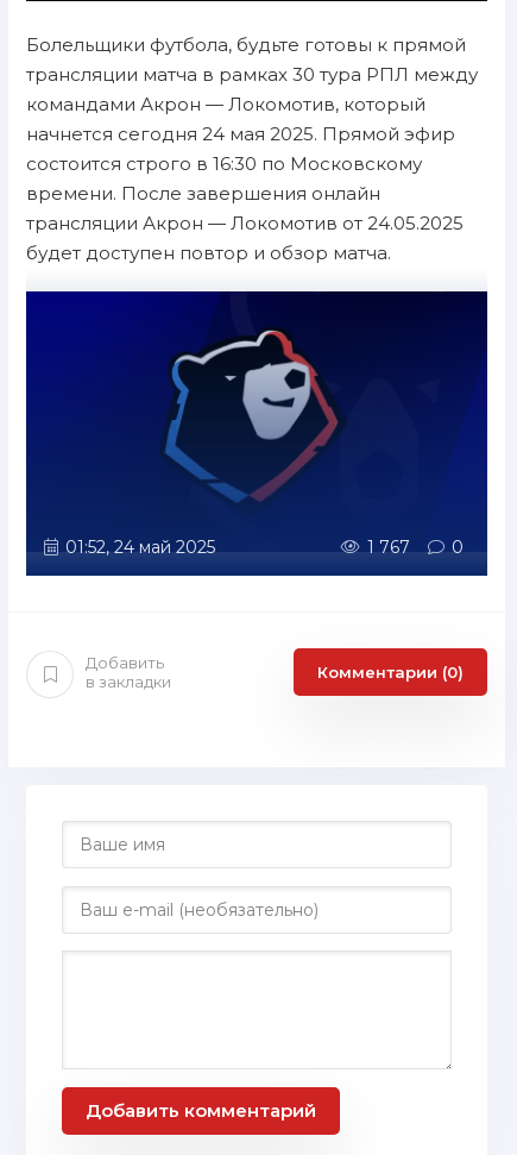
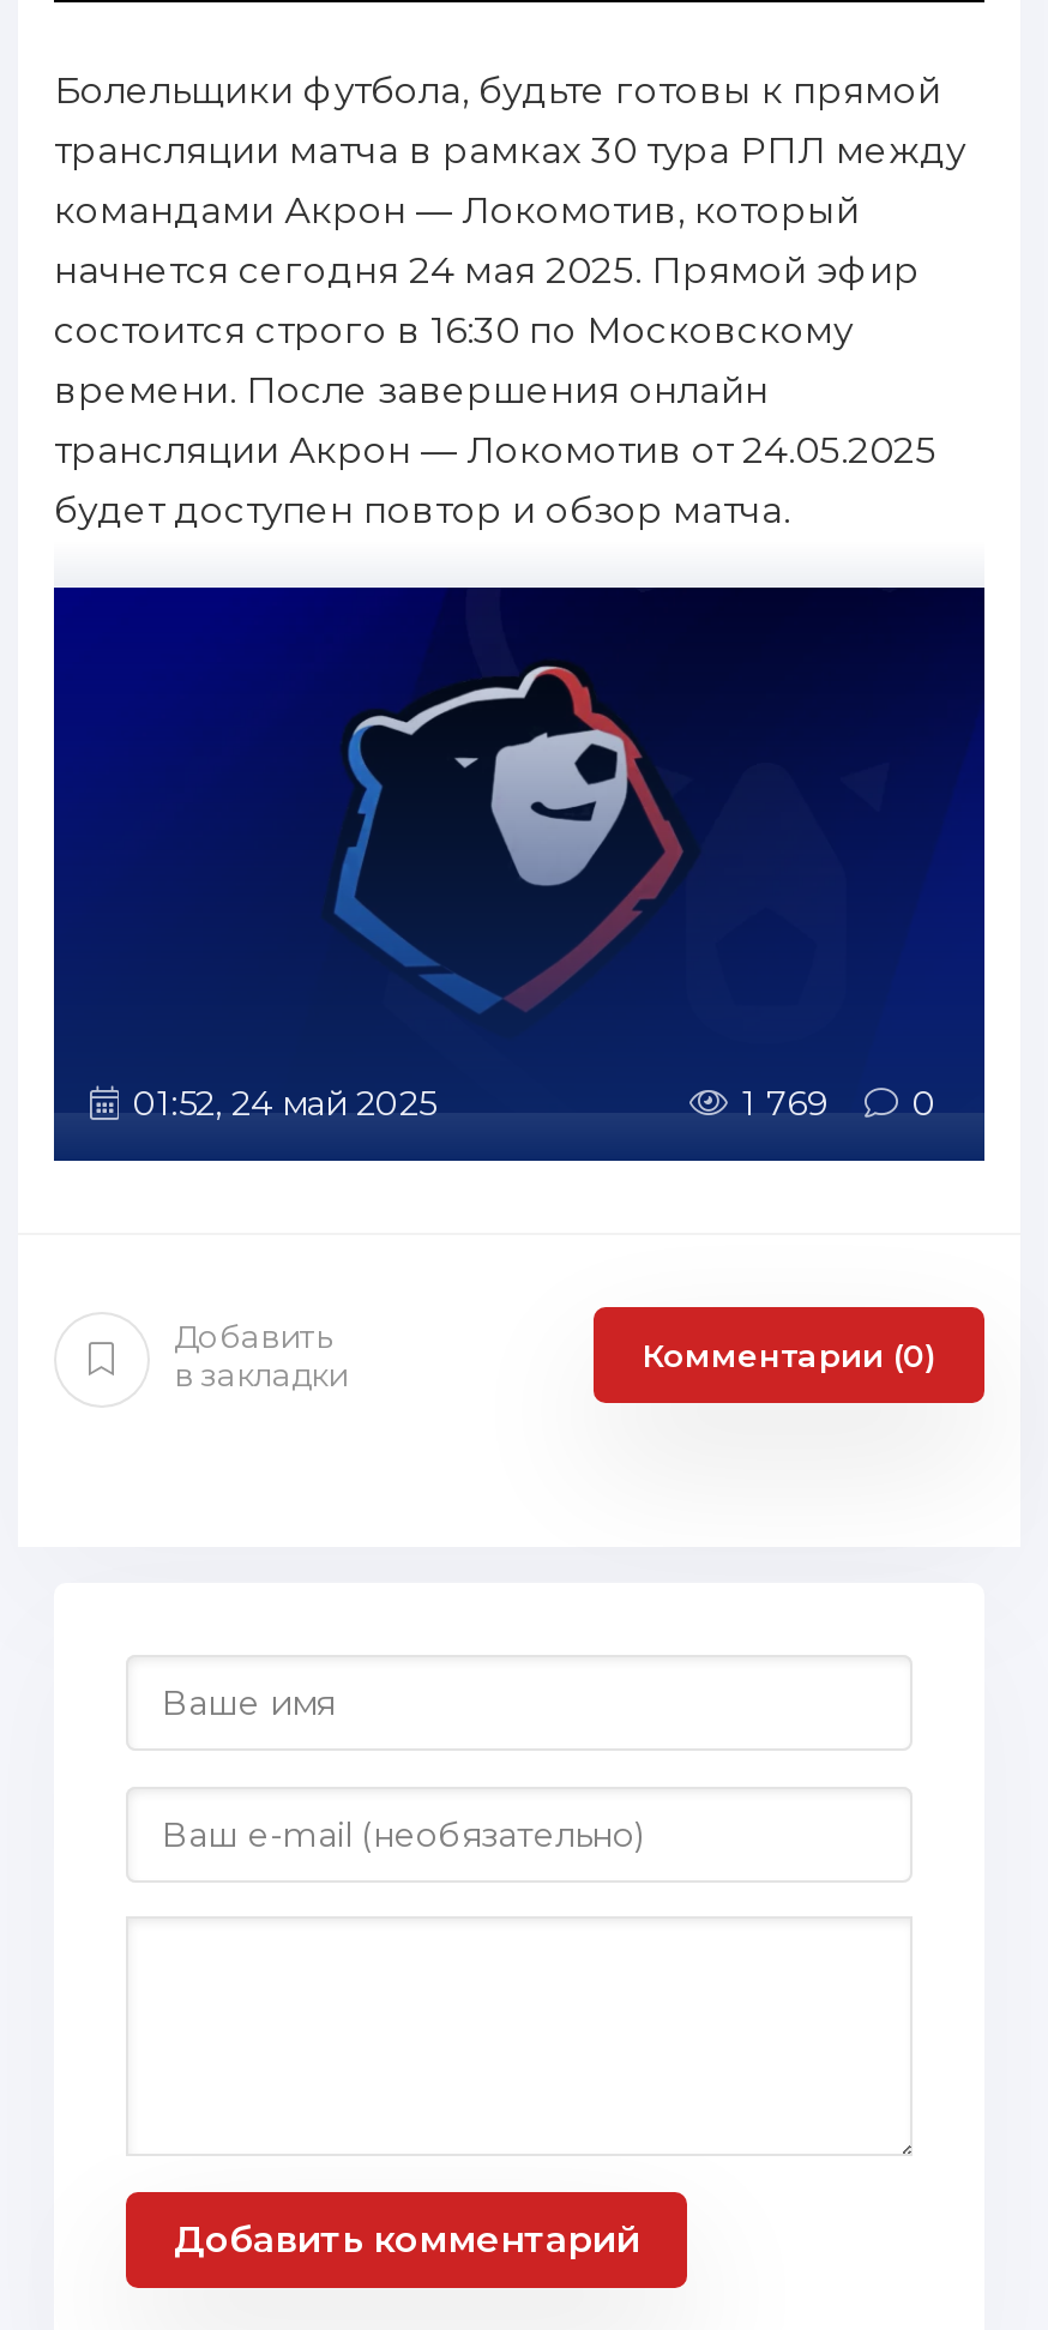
[367,536,410,557] 1 767 -> [742,1081,829,1124] 1 769

